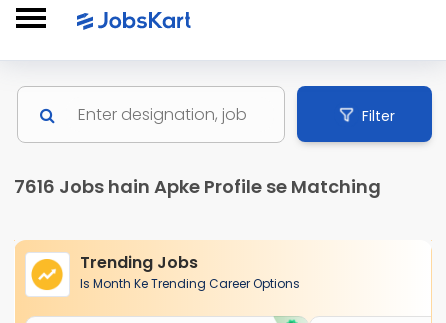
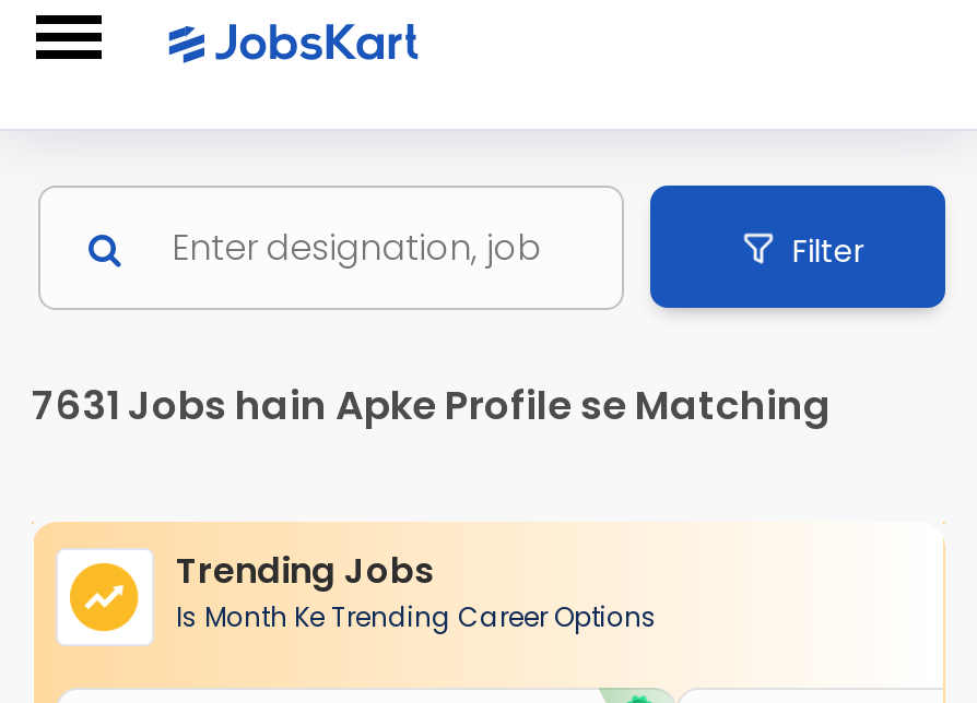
[14,174,381,199] 7616 Jobs hain Apke Profile se Matching -> [32,378,832,433] 7631 Jobs hain Apke Profile se Matching

